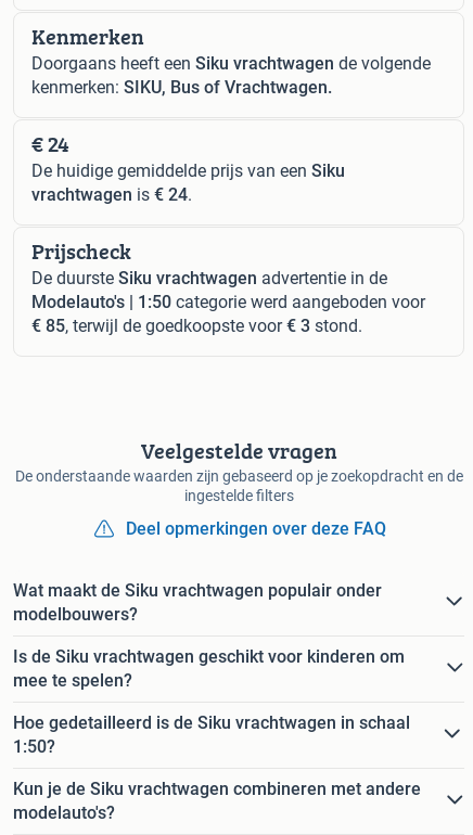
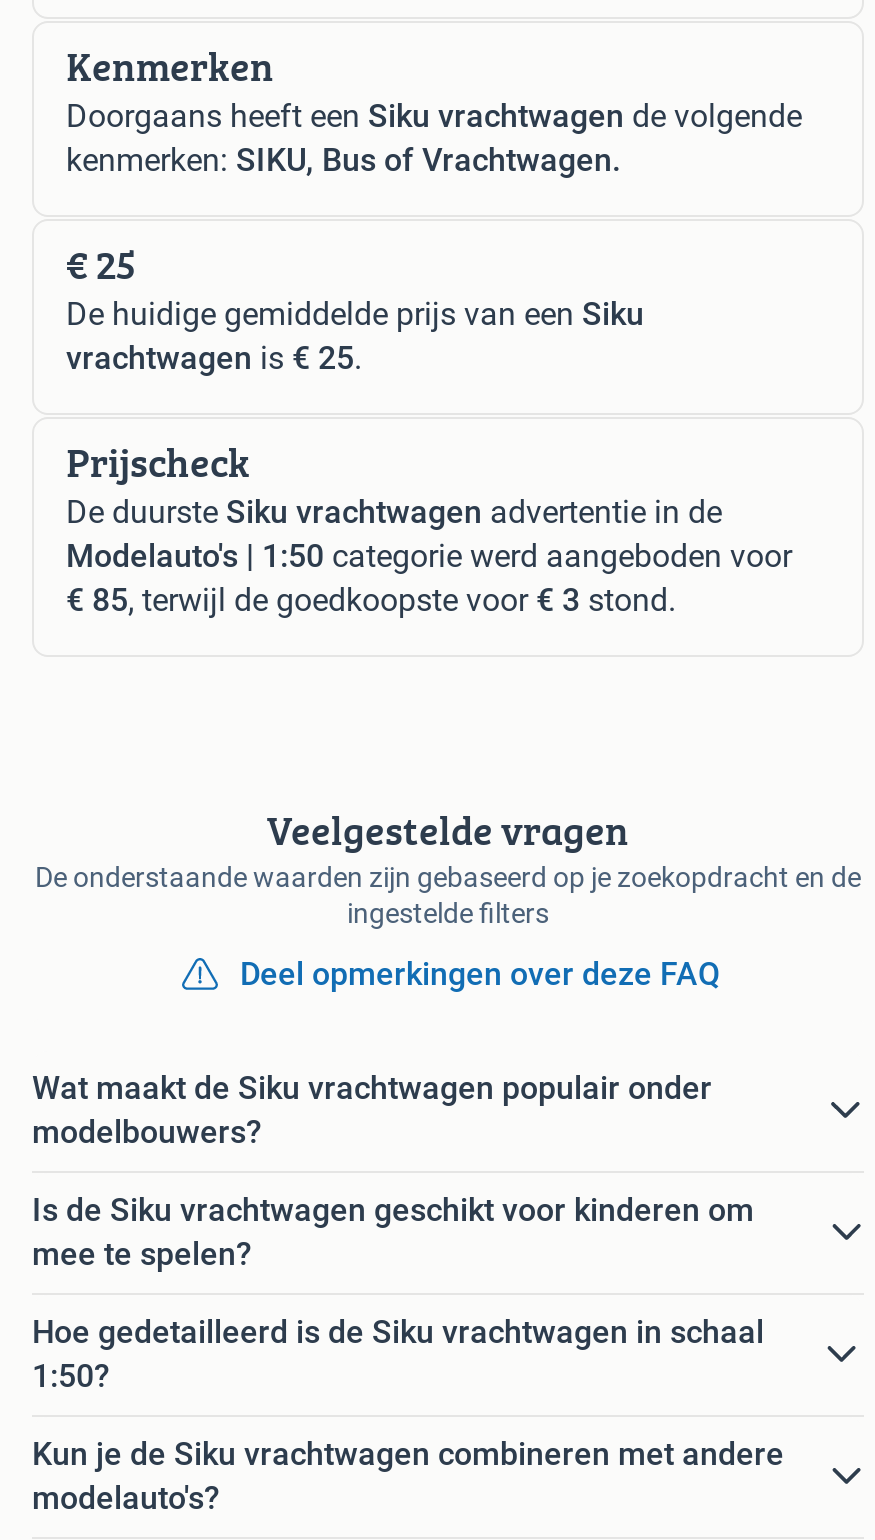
[31,128,69,159] € 24 -> [66,235,136,293] € 25
[31,184,192,205] vrachtwagen is € 24. -> [66,339,362,377] vrachtwagen is € 25.

